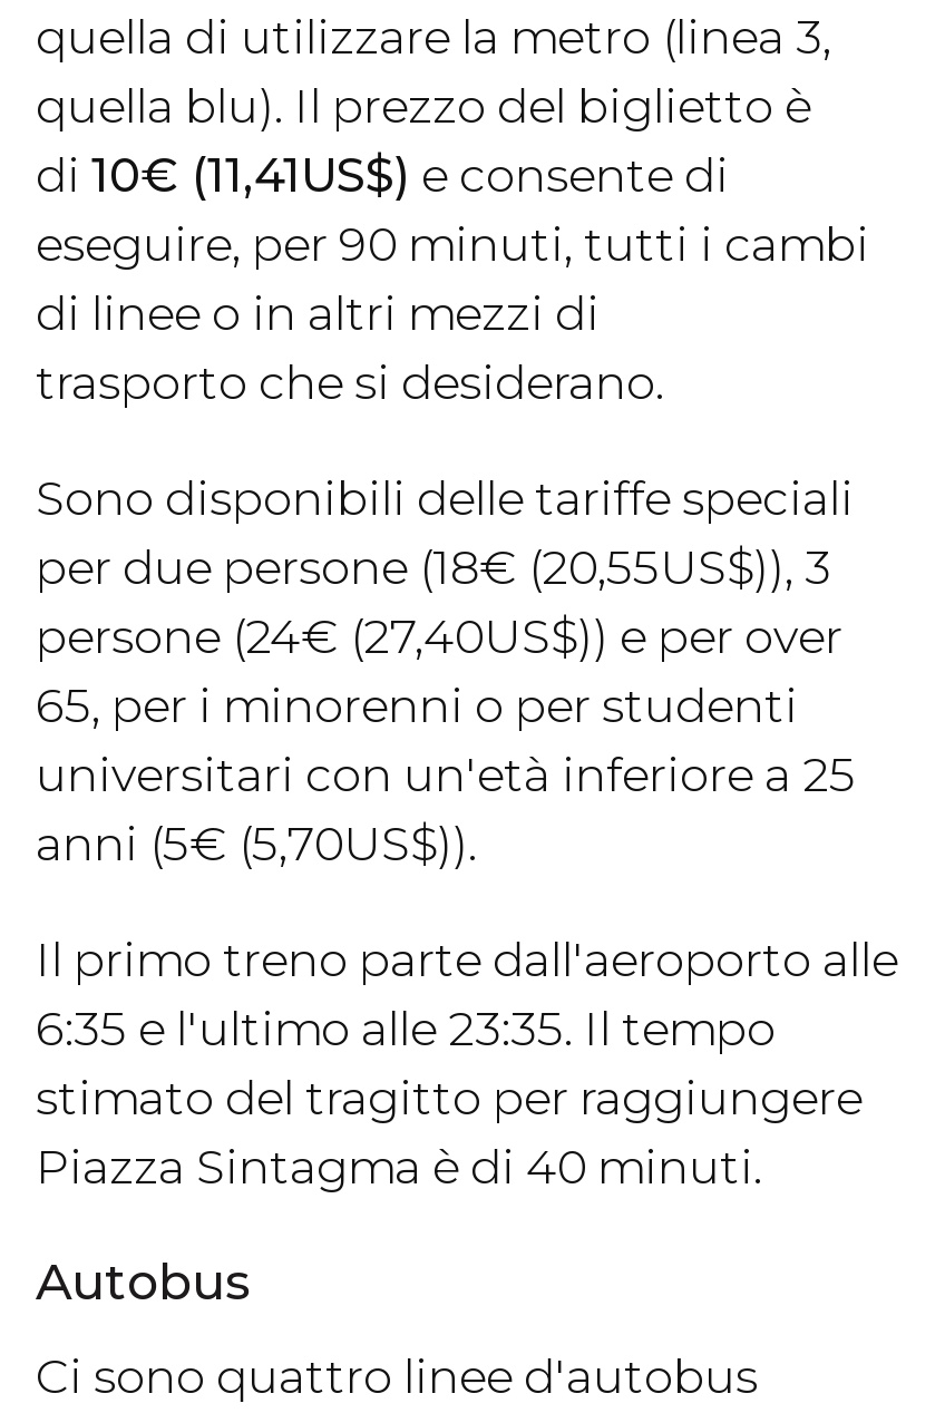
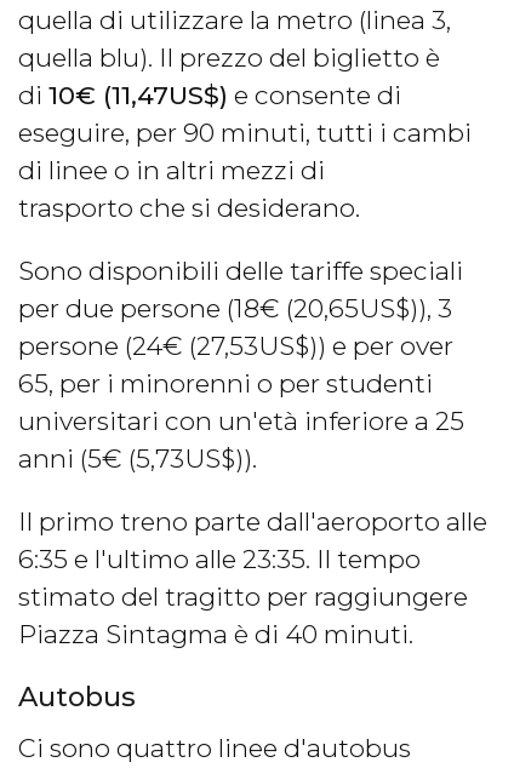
[36,147,729,203] di 10€(11,41 US$) e consente di -> [18,80,401,110] di 10€(11,47 US$) e consente di
[36,540,831,595] per due persone (18€(20,55US$)), 3 -> [18,293,452,324] per due persone (18€(20,65US$)), 3
[36,609,842,664] persone (24€(27,40US$)) e per over -> [18,331,453,361] persone (24€(27,53US$)) e per over
[36,816,477,872] anni (5€(5,70US$)). -> [18,443,257,474] anni (5€(5,73US$)).

